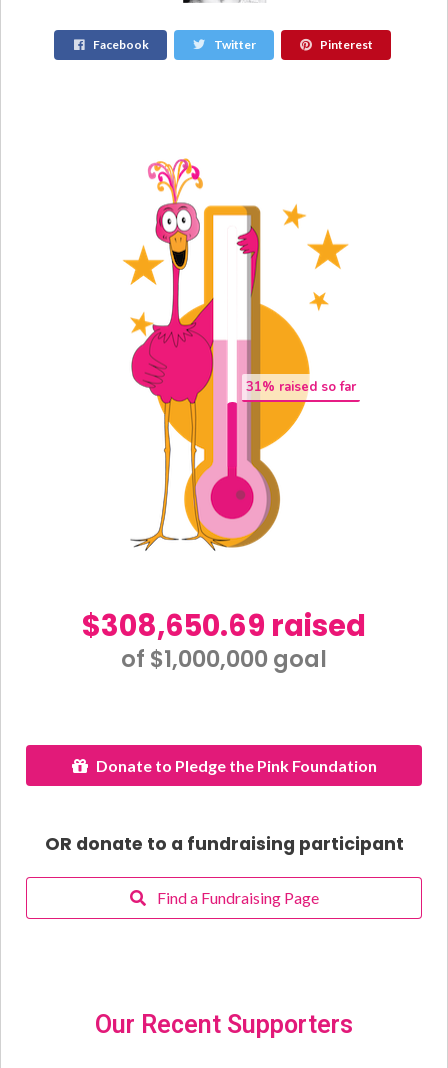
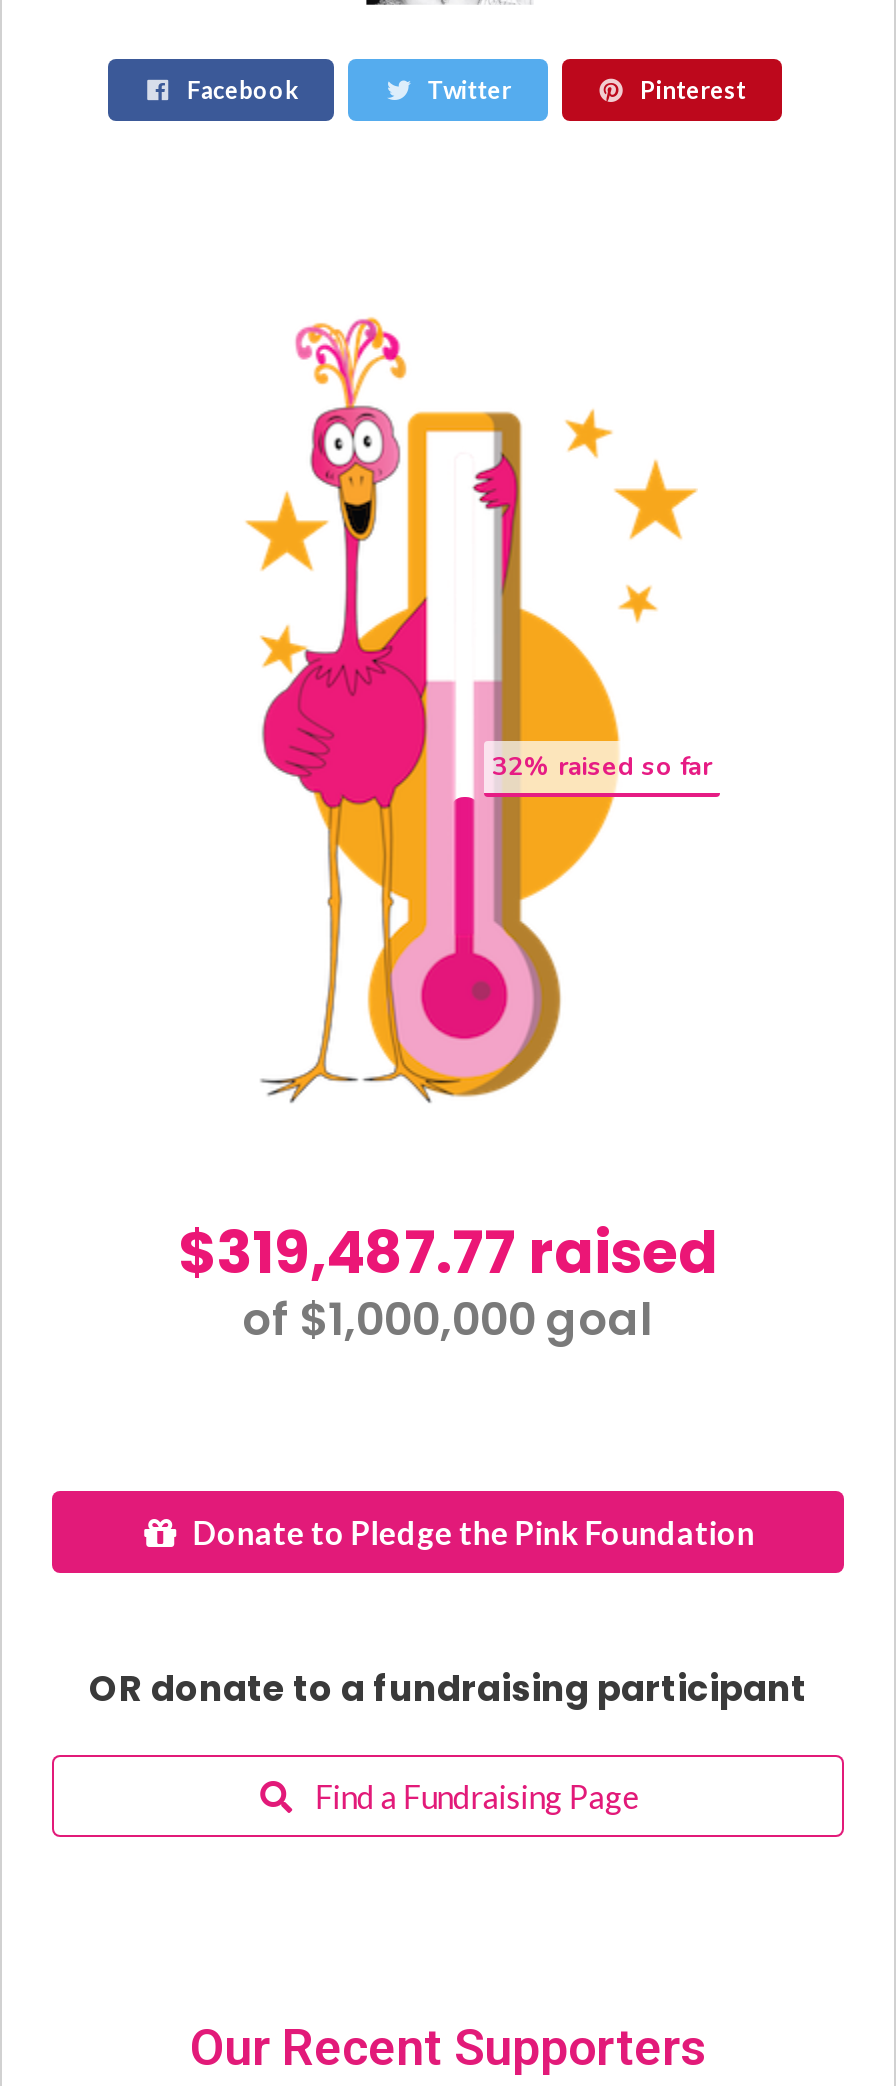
[246,378,356,396] 31% raised so far -> [492,750,712,786] 32% raised so far
[82,605,366,646] $308,650.69 raised -> [178,1211,718,1293] $319,487.77 raised

